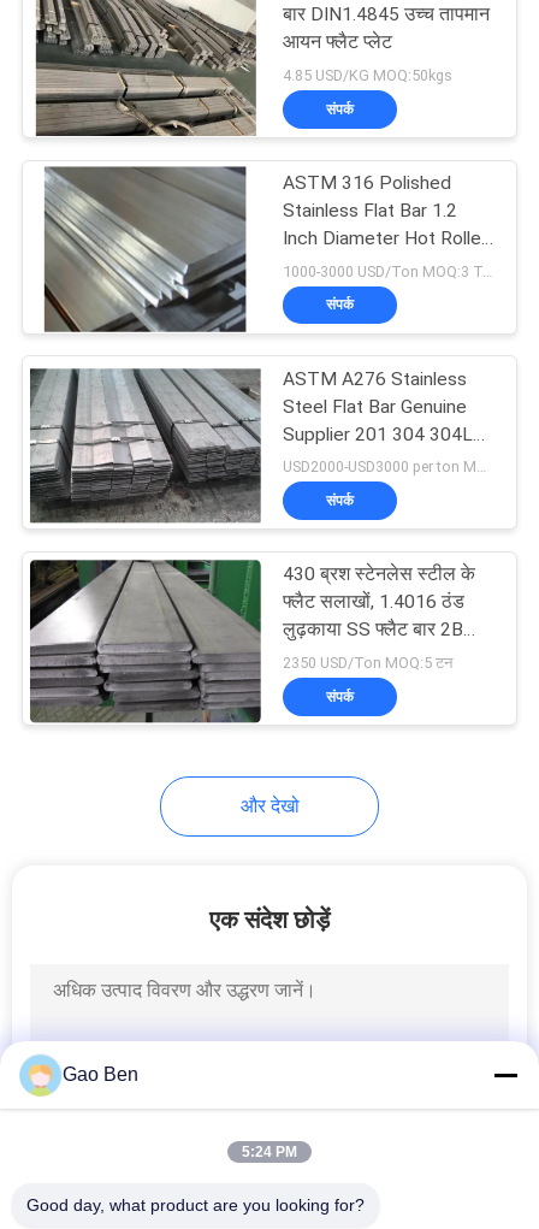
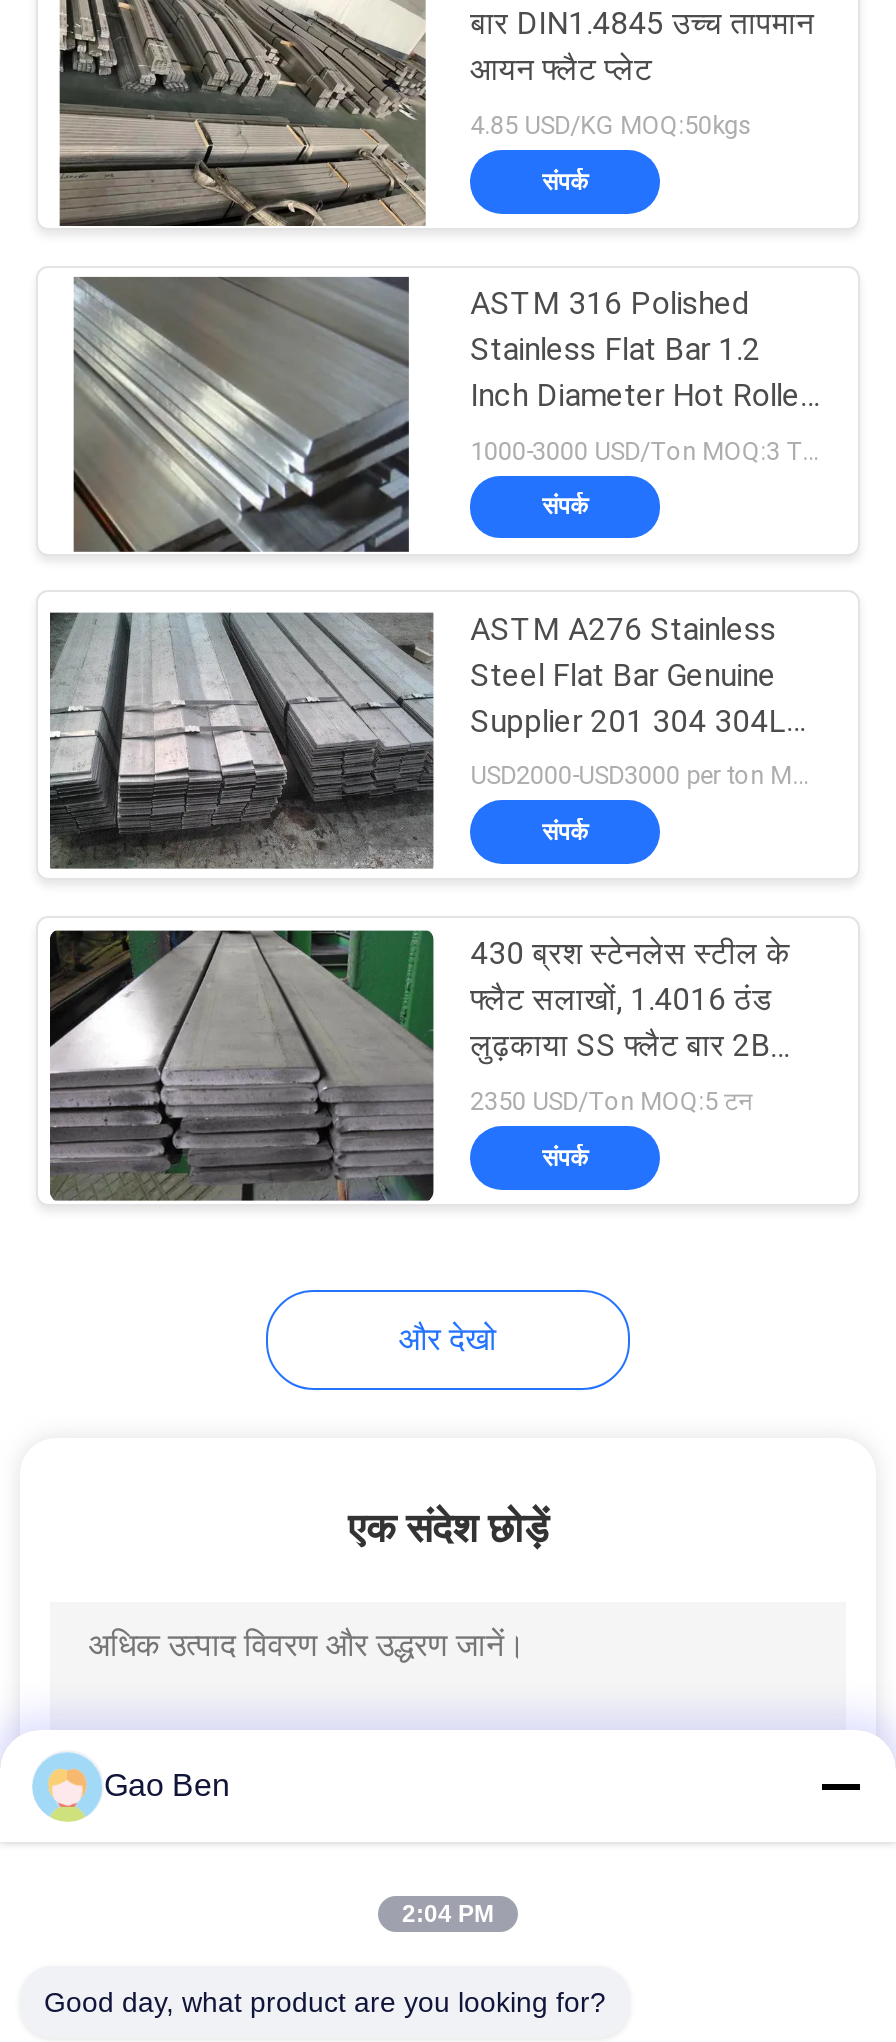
[242,1144,297,1160] 5:24 PM -> [402,1900,494,1928] 2:04 PM

